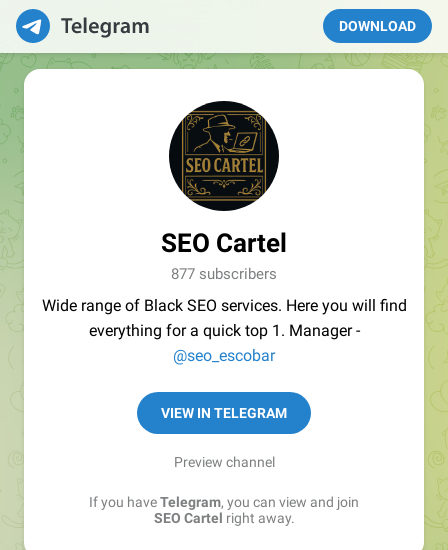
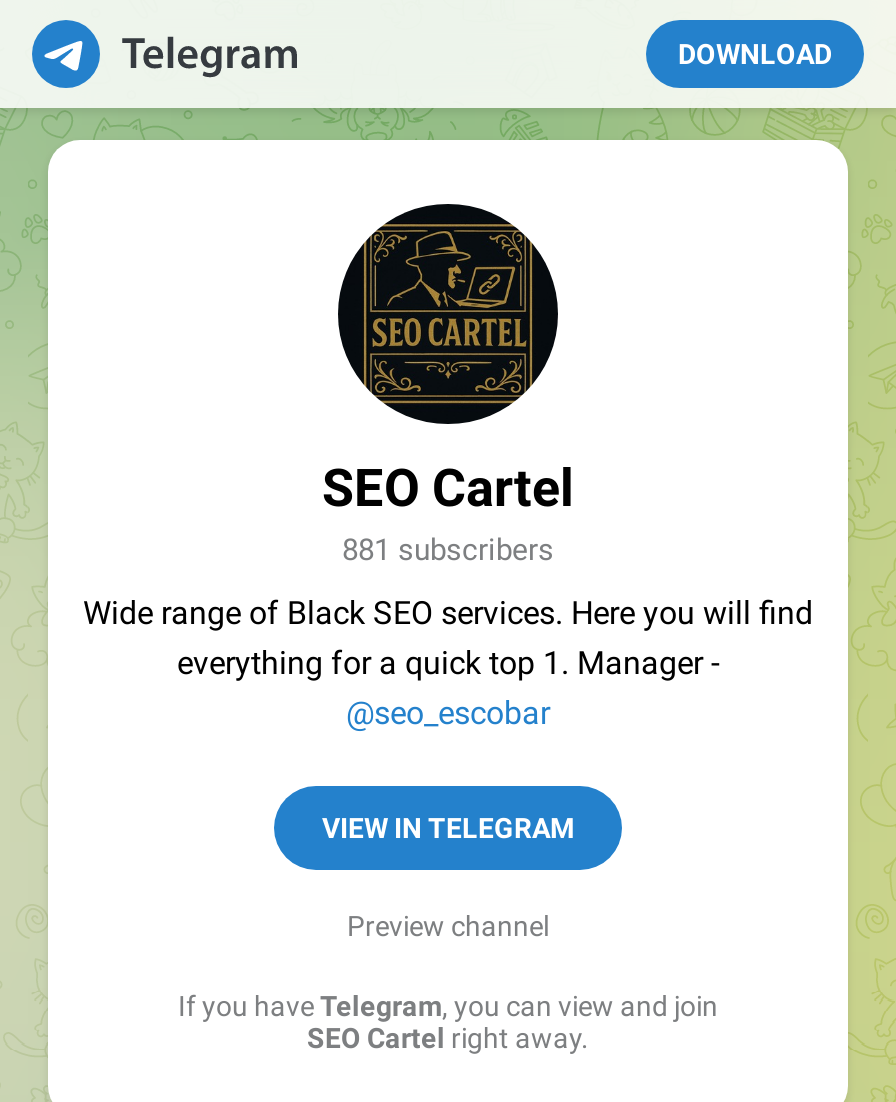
[171,265,277,283] 877 subscribers -> [342,532,554,568] 881 subscribers

